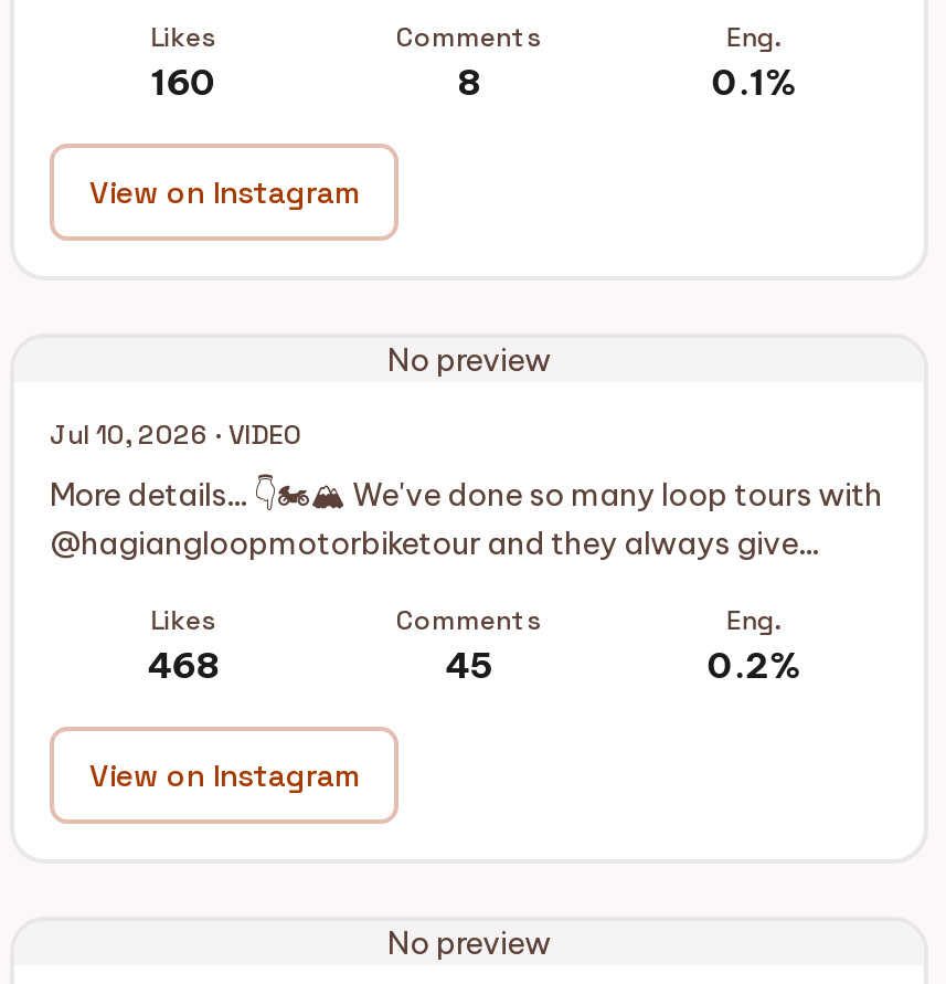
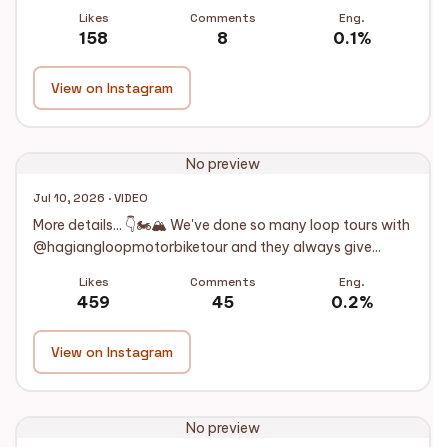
[151,60,217,104] 160 -> [79,28,108,48] 158
[147,643,220,687] 468 -> [77,292,110,312] 459

